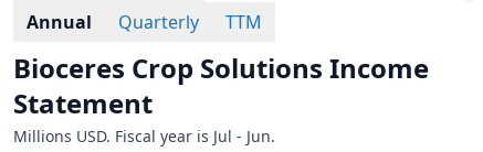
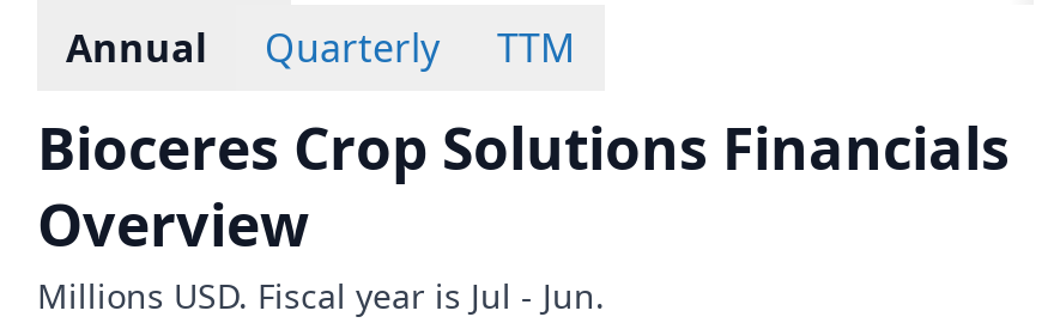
[13,50,429,121] Bioceres Crop Solutions Income | Statement -> [37,108,1010,263] Bioceres Crop Solutions Financials | Overview

